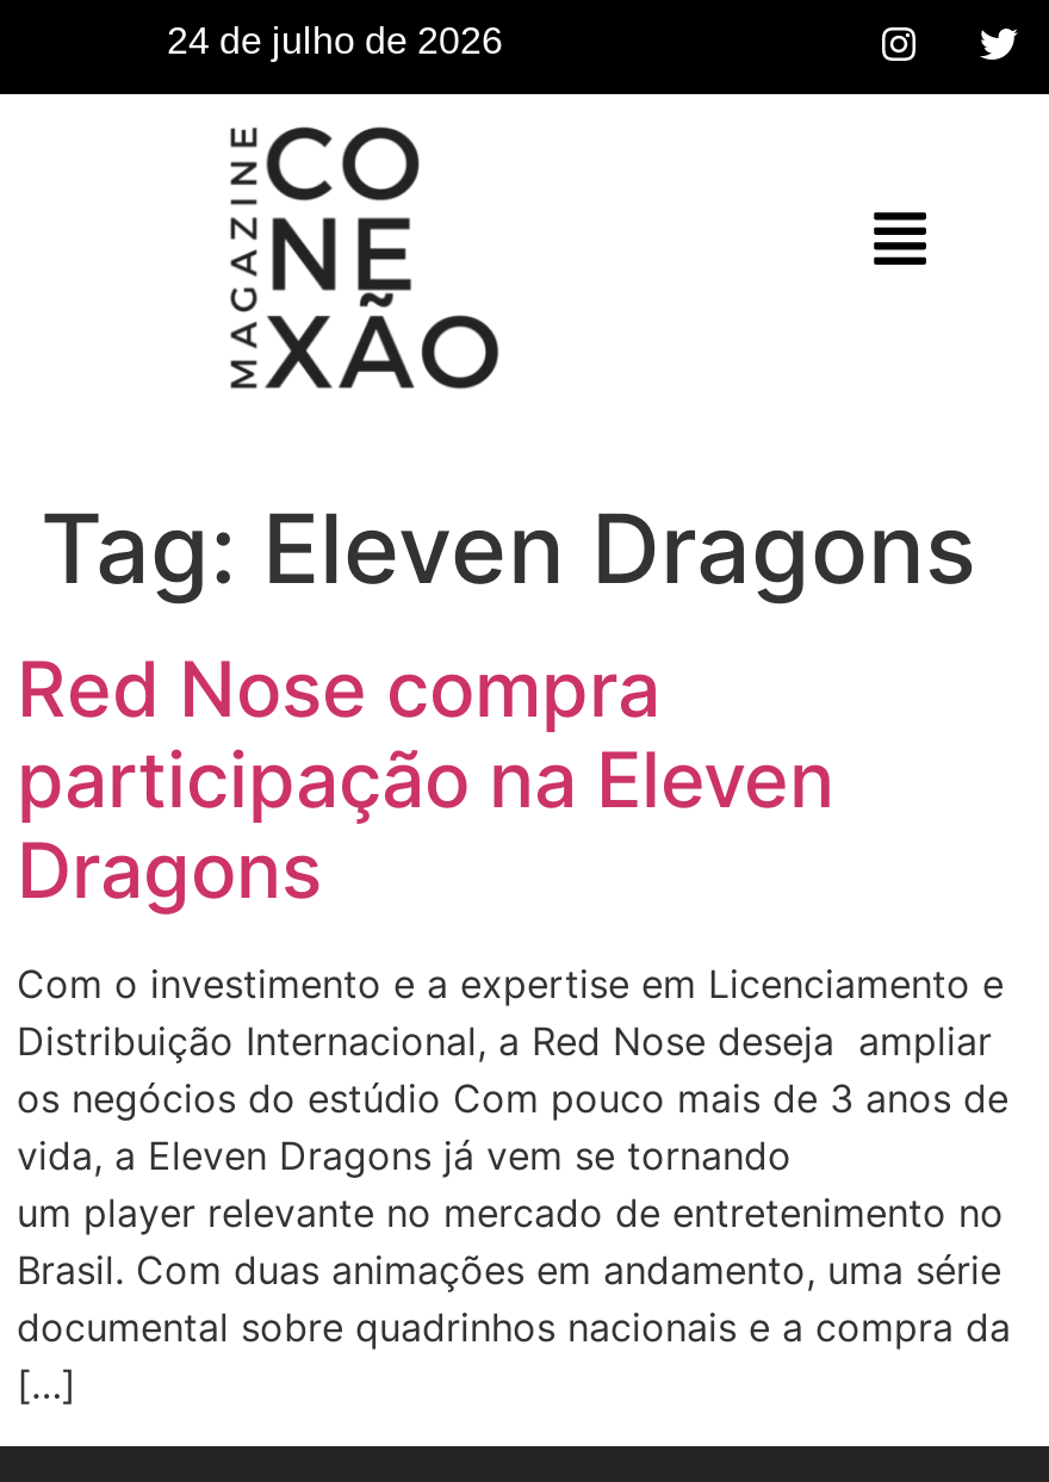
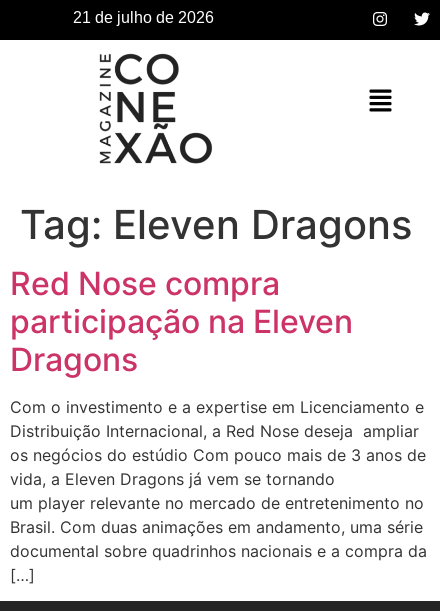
[167,20,503,61] 24 de julho de 2026 -> [73,9,214,26] 21 de julho de 2026

